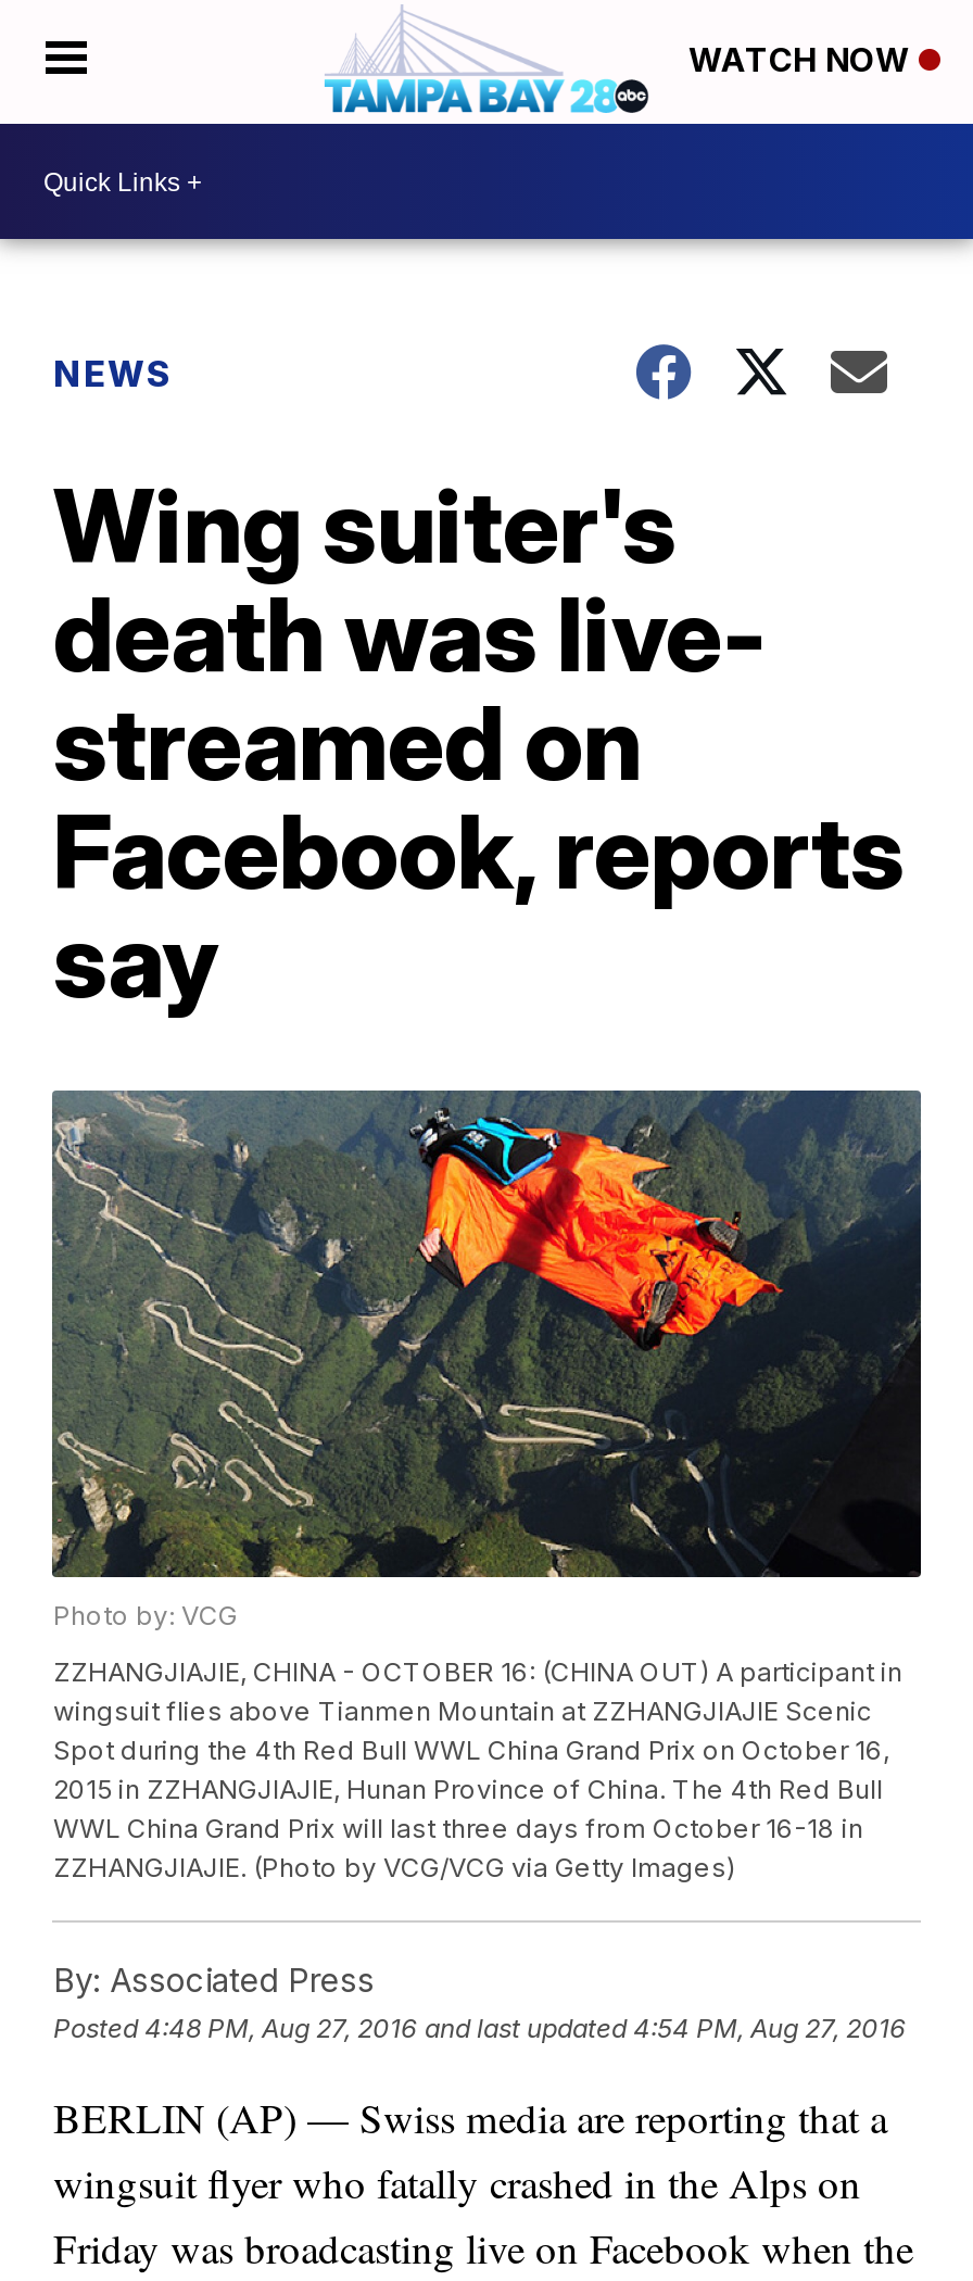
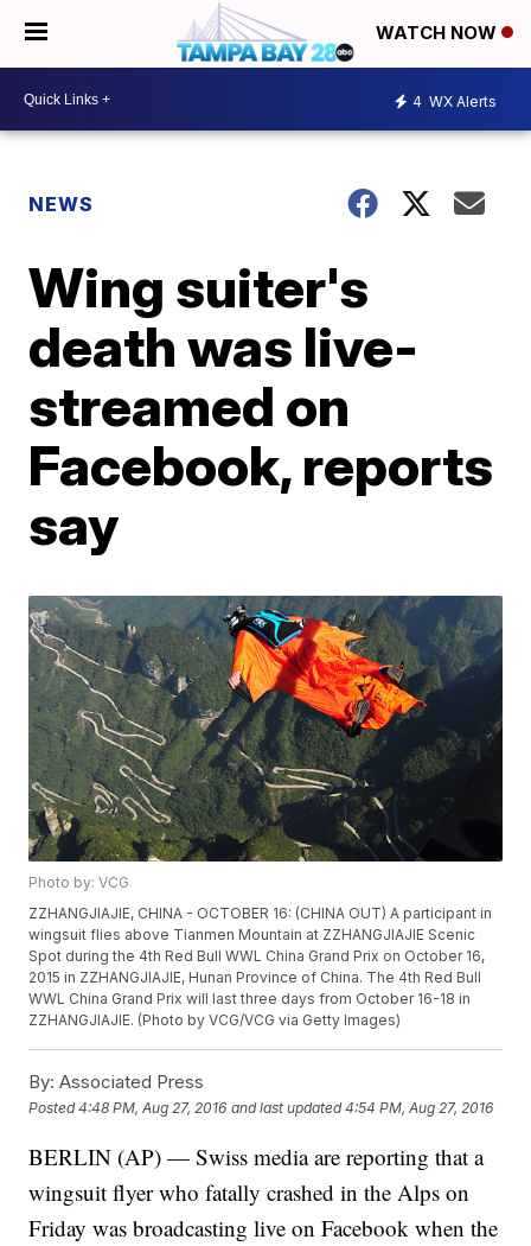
none -> [412,92,497,110] 4 WX Alerts

